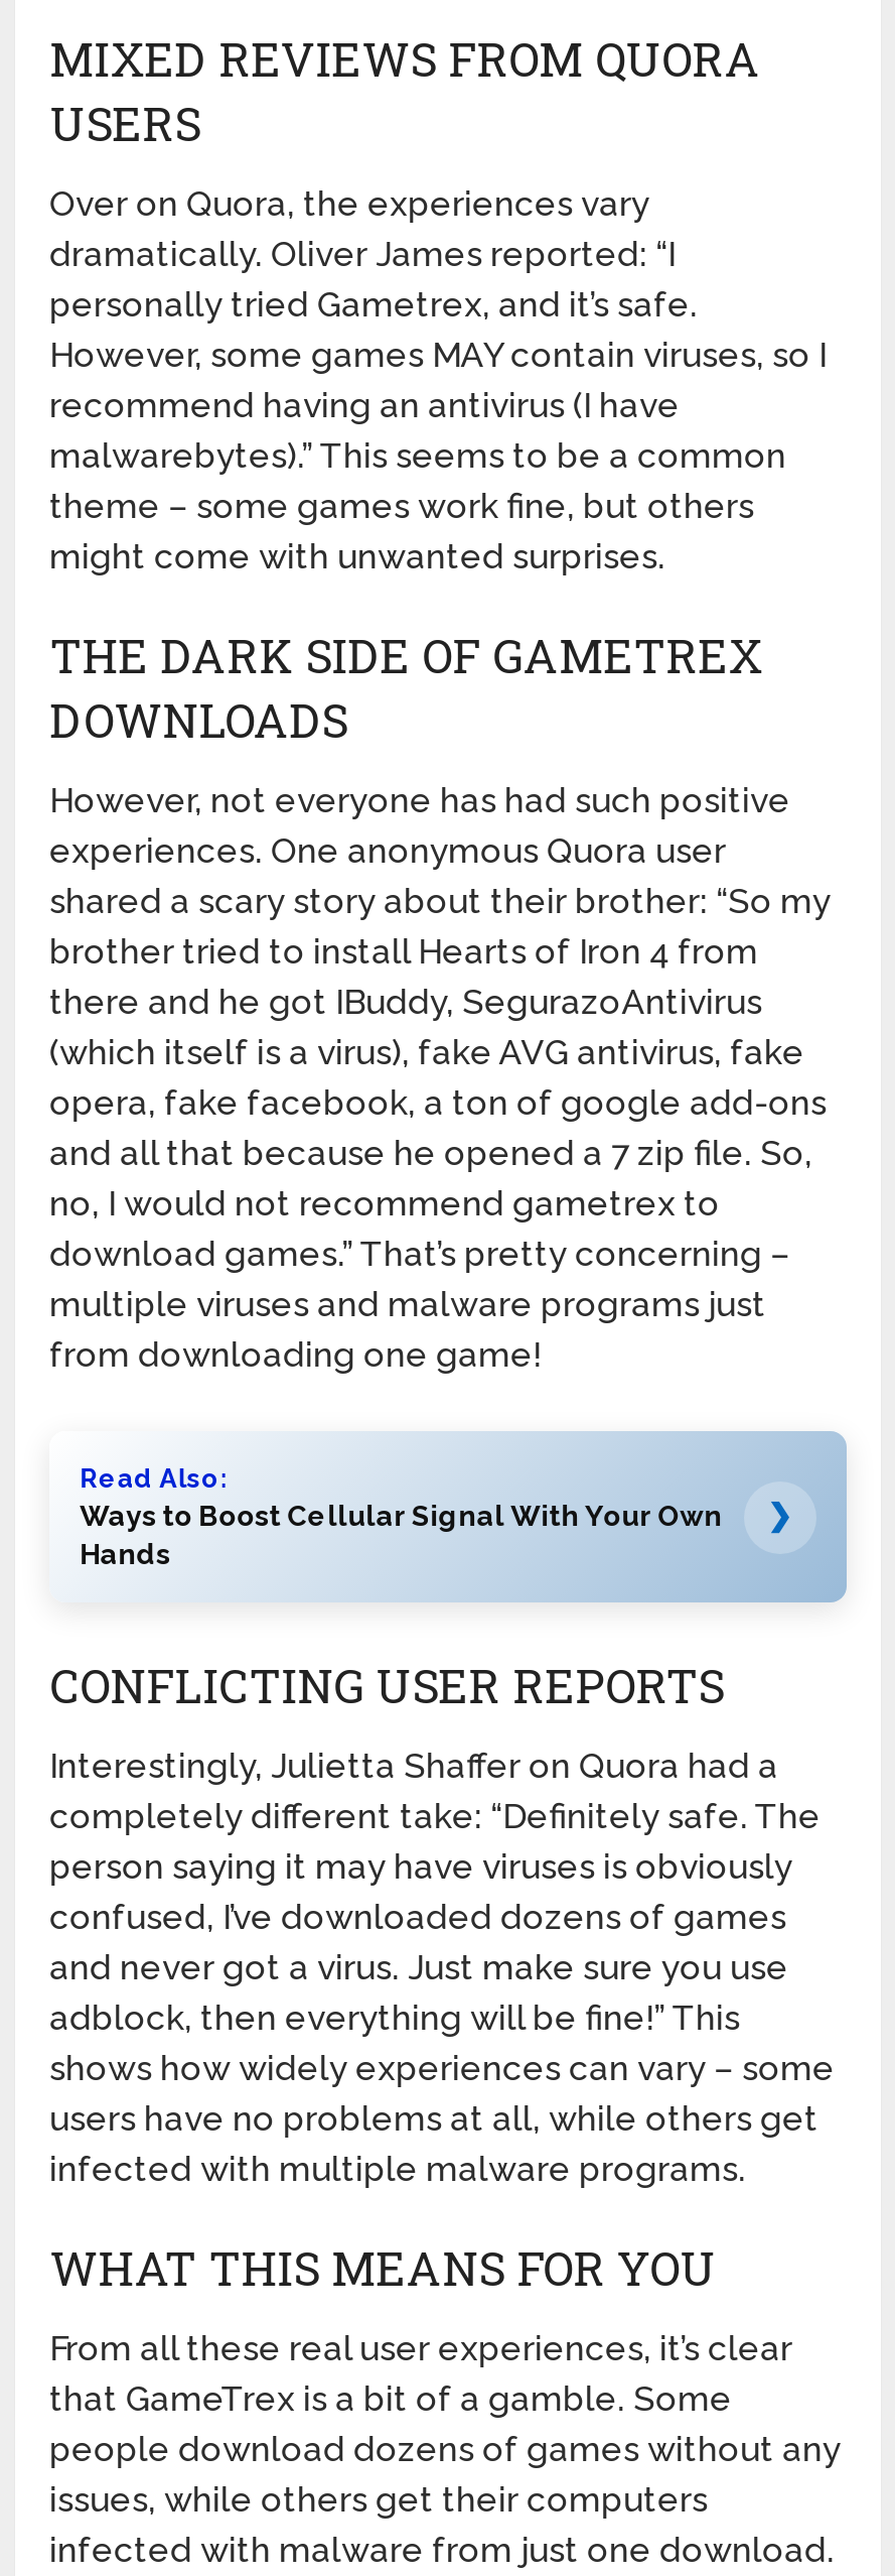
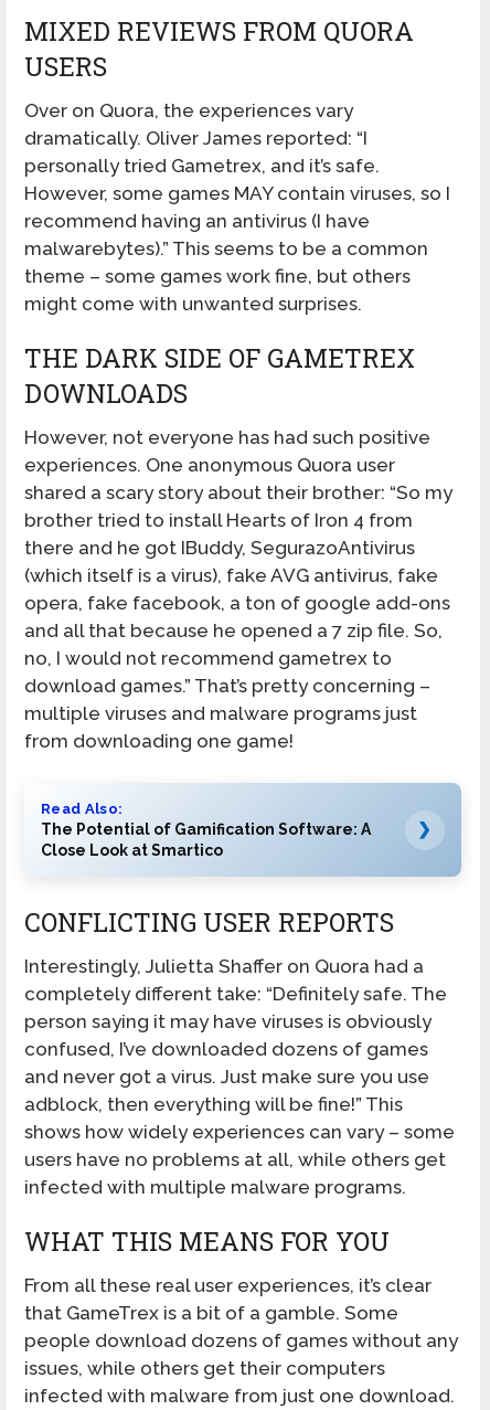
[80,1500,722,1571] Ways to Boost Cellular Signal With Your Own | Hands -> [41,821,371,859] The Potential of Gamification Software: A | Close Look at Smartico

